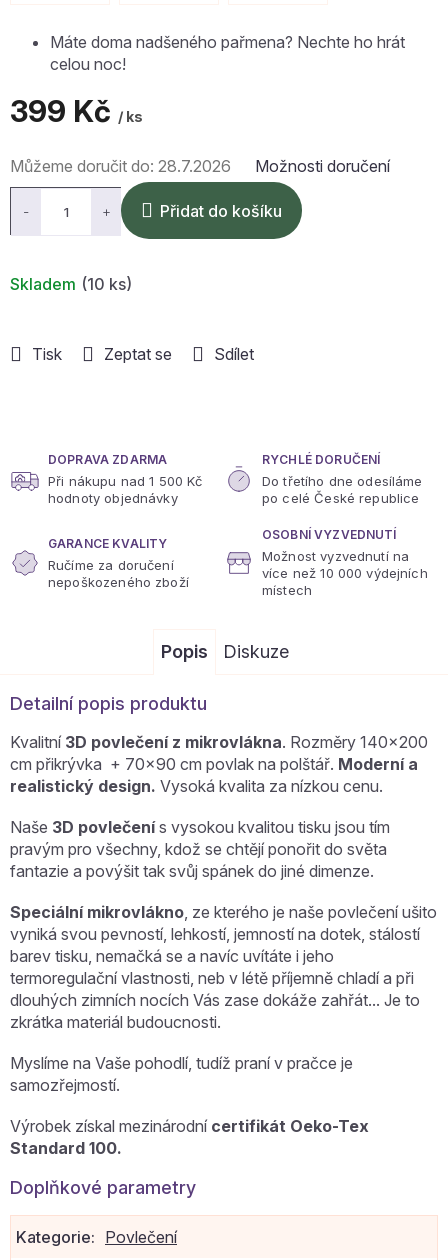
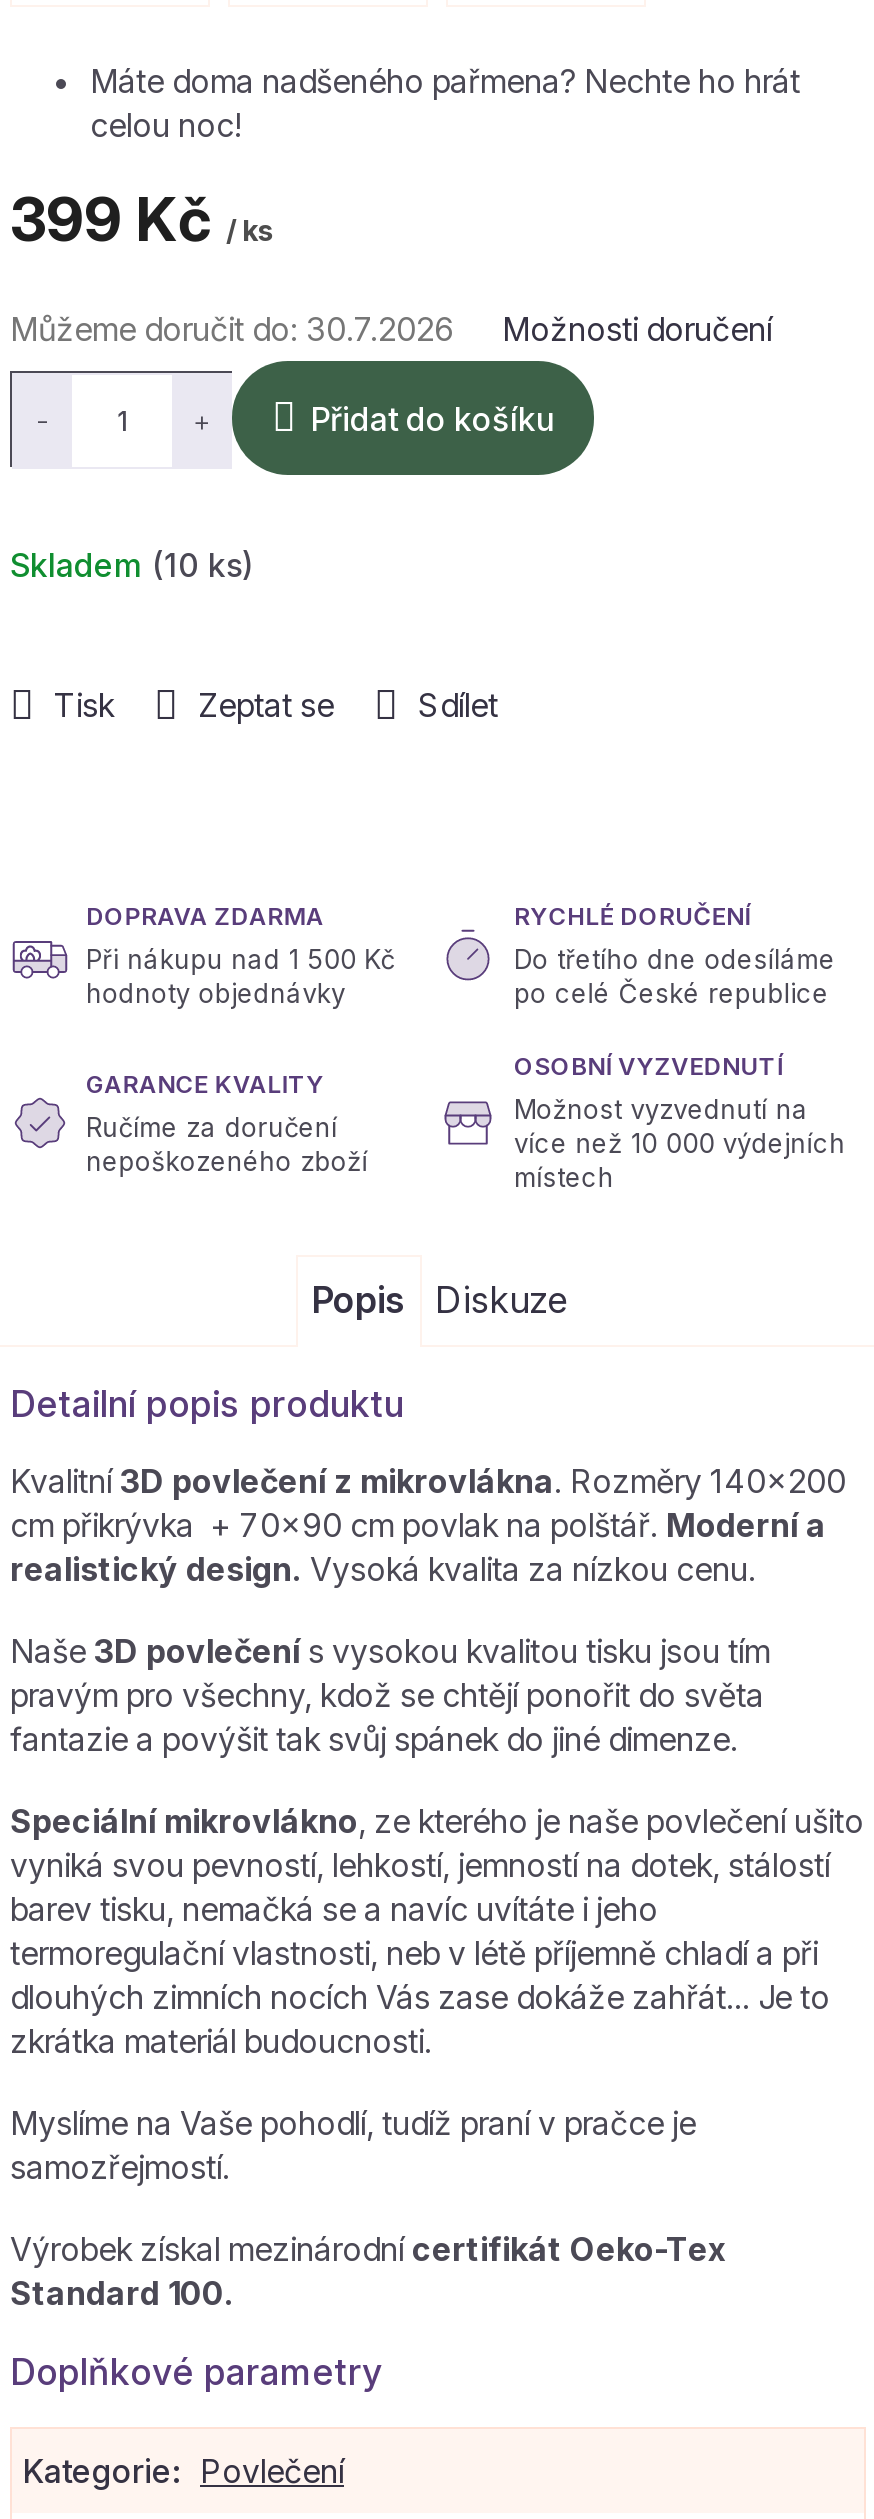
[10,156,231,176] Můžeme doručit do: 28.7.2026 -> [10,309,454,349] Můžeme doručit do: 30.7.2026

